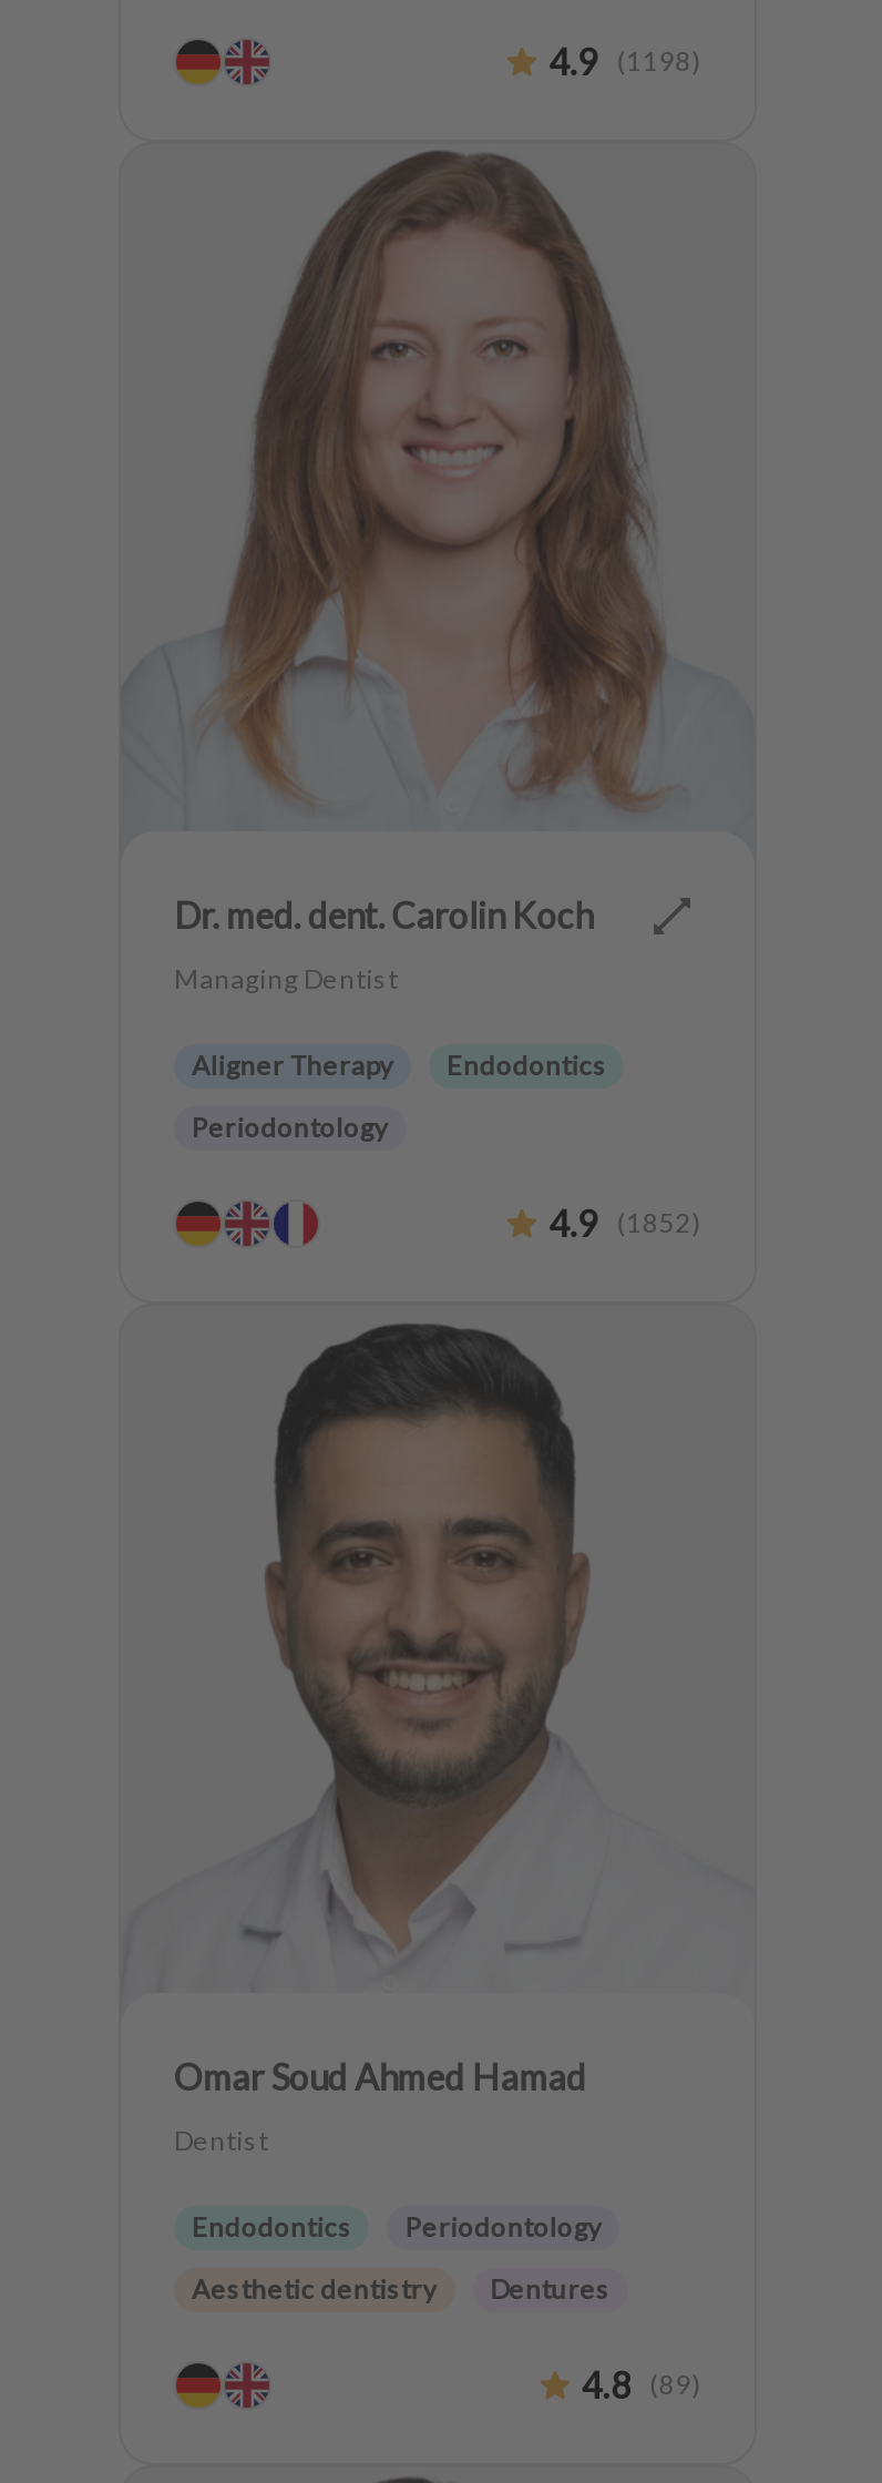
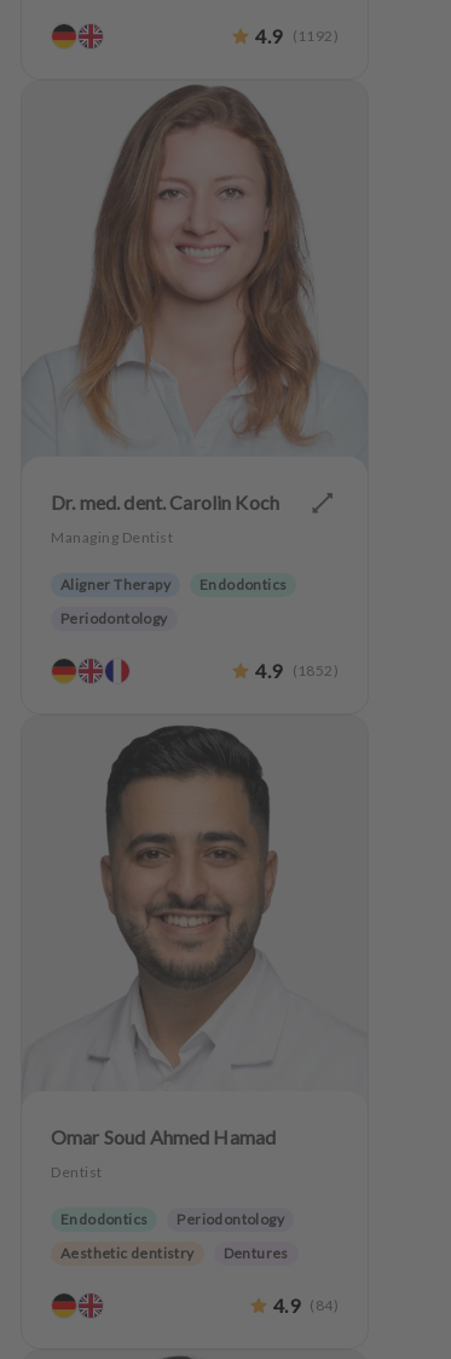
[549,40,701,82] 4.9 (1198) -> [255,24,339,47] 4.9 (1192)
[581,2363,701,2405] 4.8 (89) -> [273,1294,339,1317] 4.9 (84)

